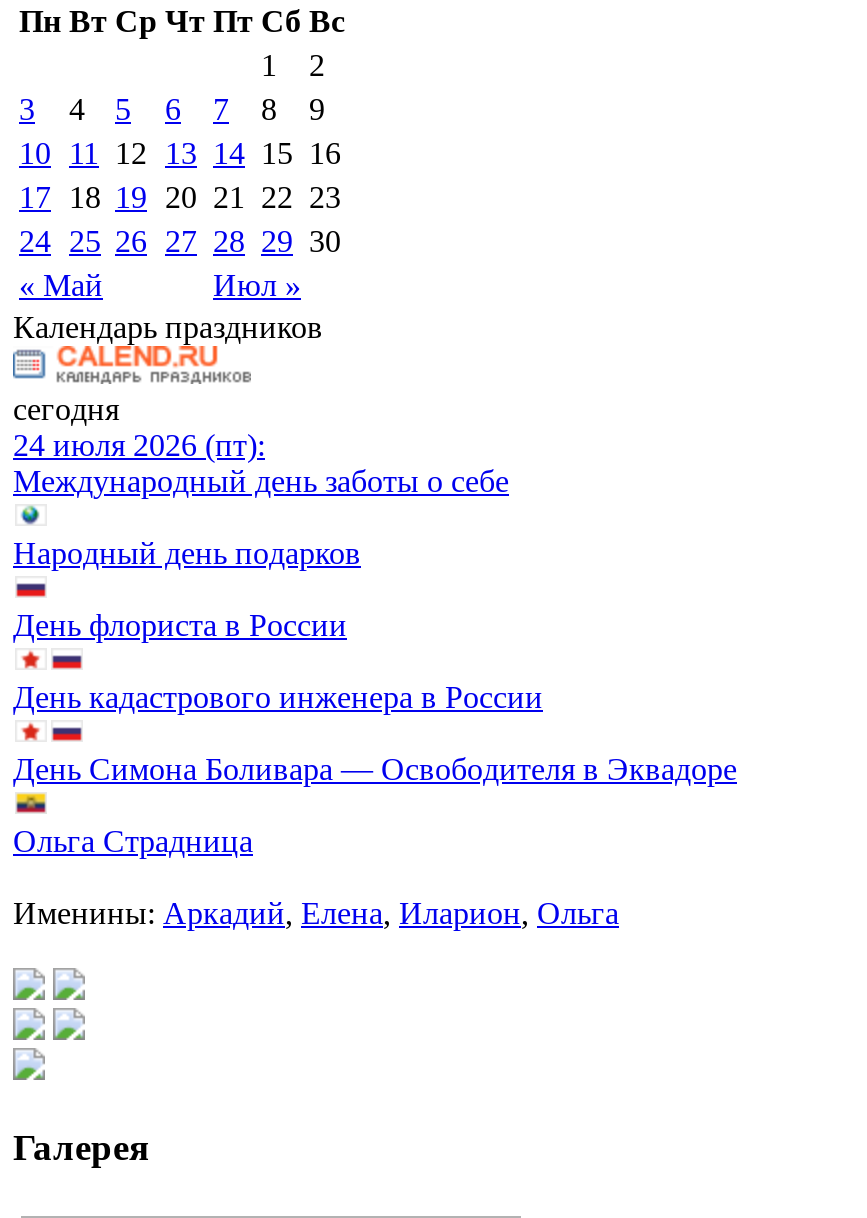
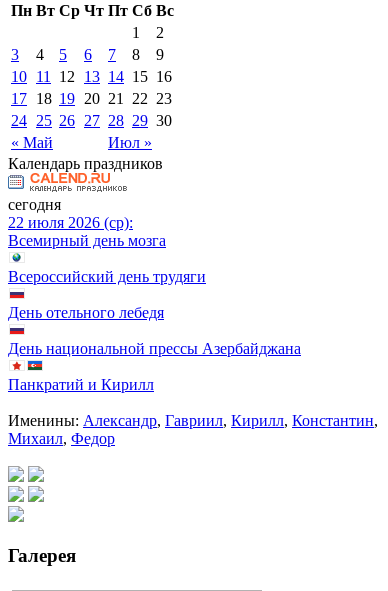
[13,428,737,930] 24 июля 2026 (пт): | Международный день заботы о себе | Народный день подарков | День флориста в России | День кадастрового инженера в России | День Симона Боливара — Освободителя в Эквадоре | Ольга Страдница | Именины: Аркадий, Елена, Иларион, Ольга -> [8,214,378,447] 22 июля 2026 (ср): | Всемирный день мозга | Всероссийский день трудяги | День отельного лебедя | День национальной прессы Азербайджана | Панкратий и Кирилл | Именины: Александр, Гавриил, Кирилл, Константин, | Михаил, Федор

